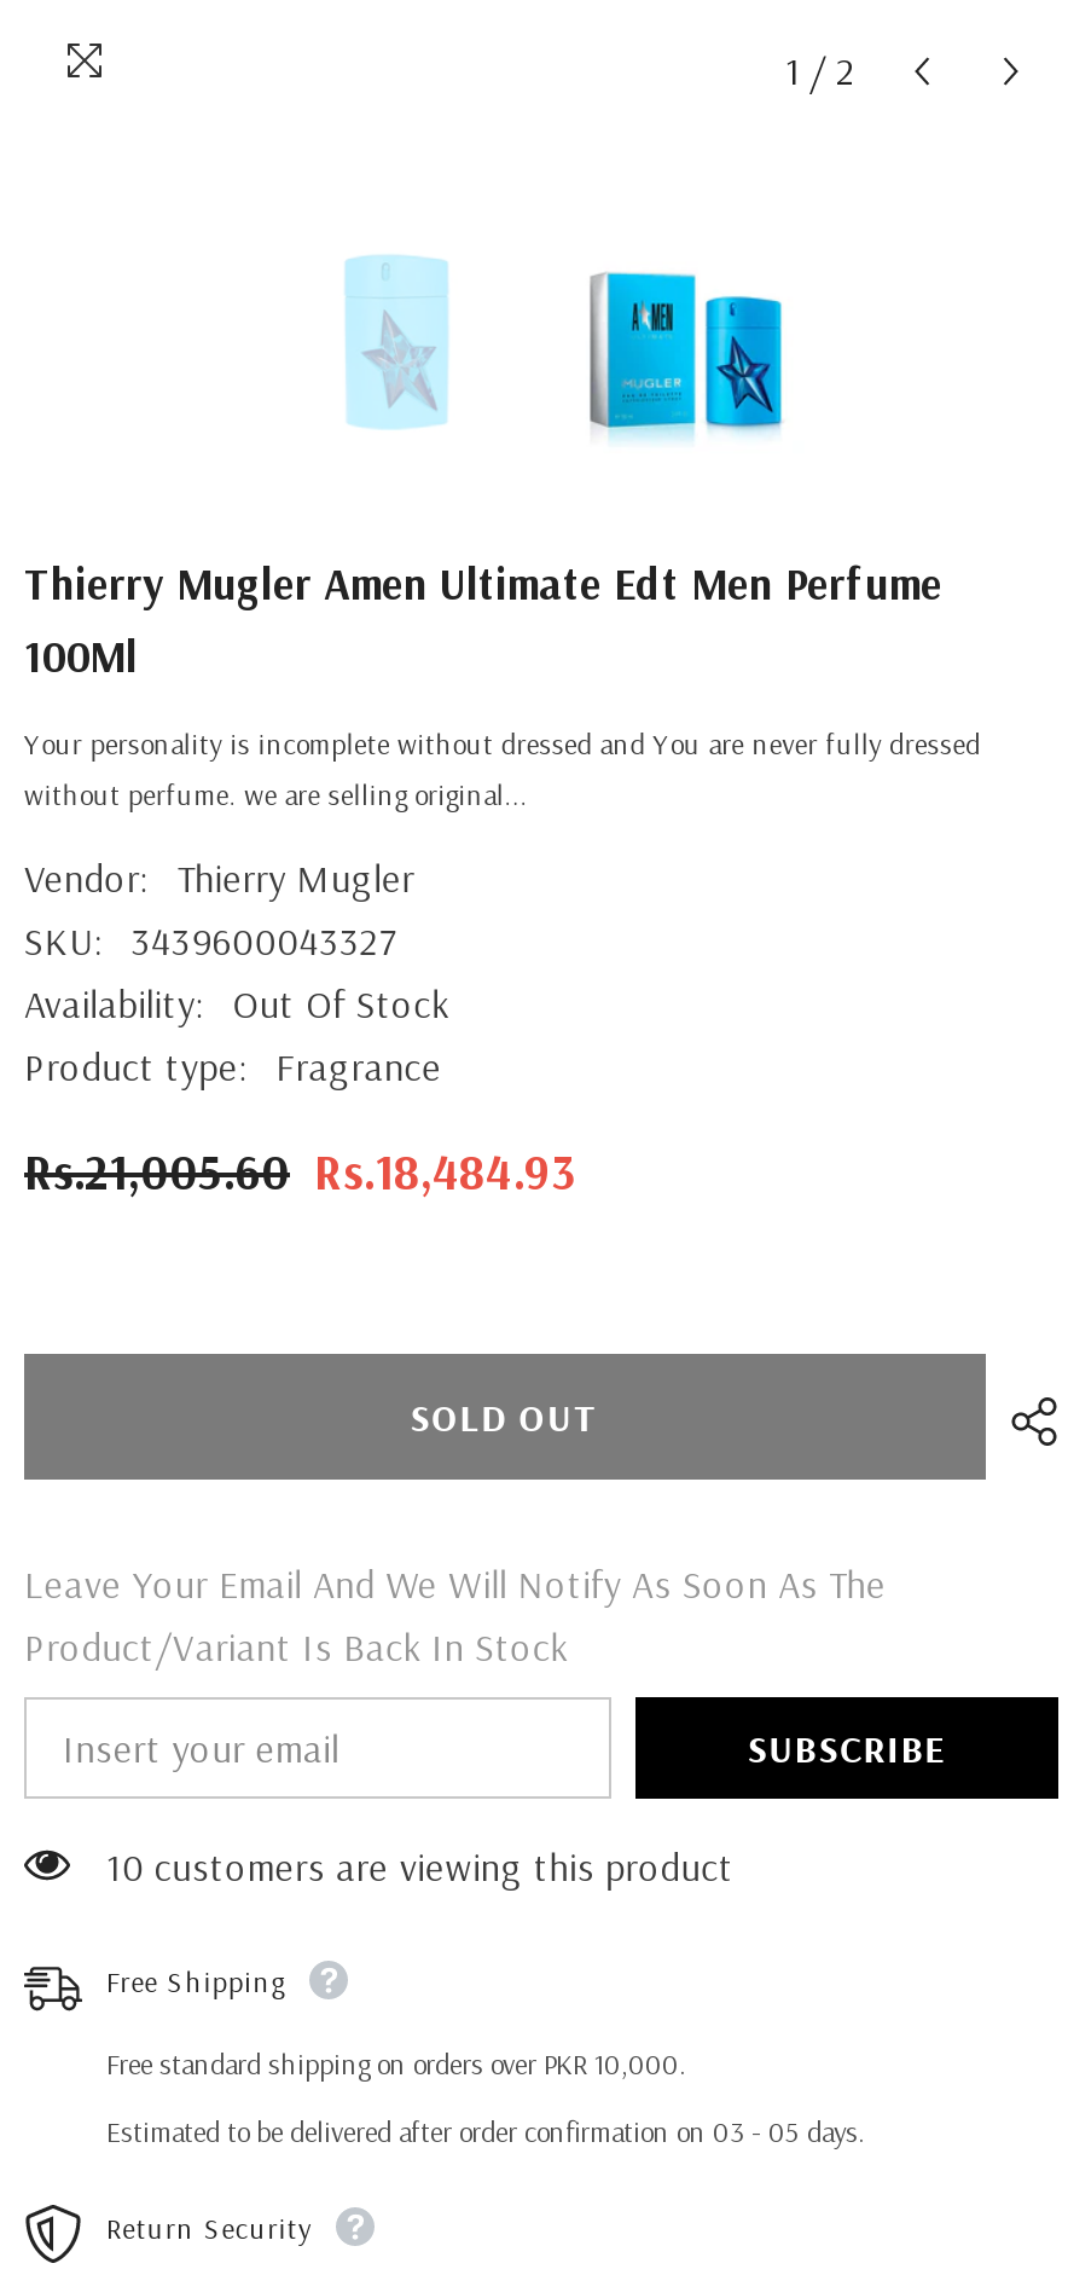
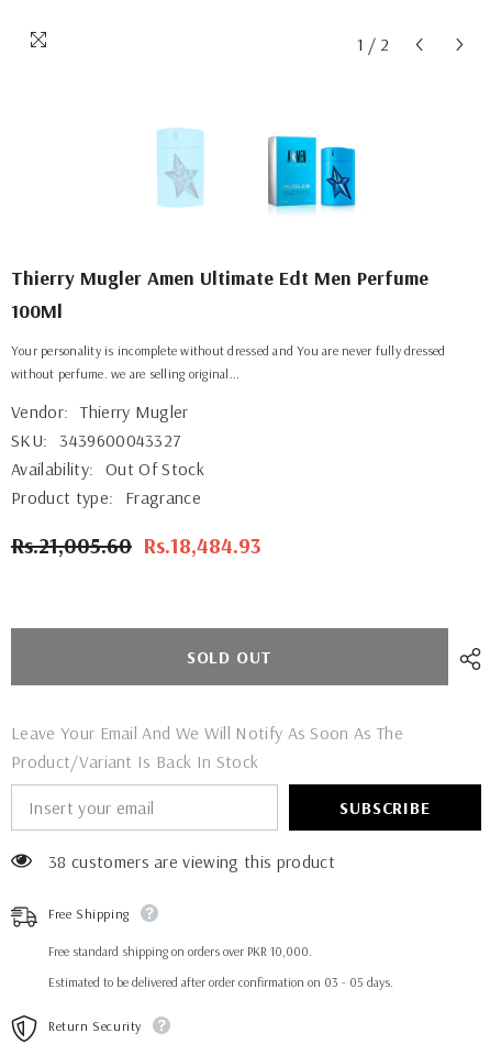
[106,1843,734,1892] 10 customers are viewing this product -> [48,851,335,873] 38 customers are viewing this product

